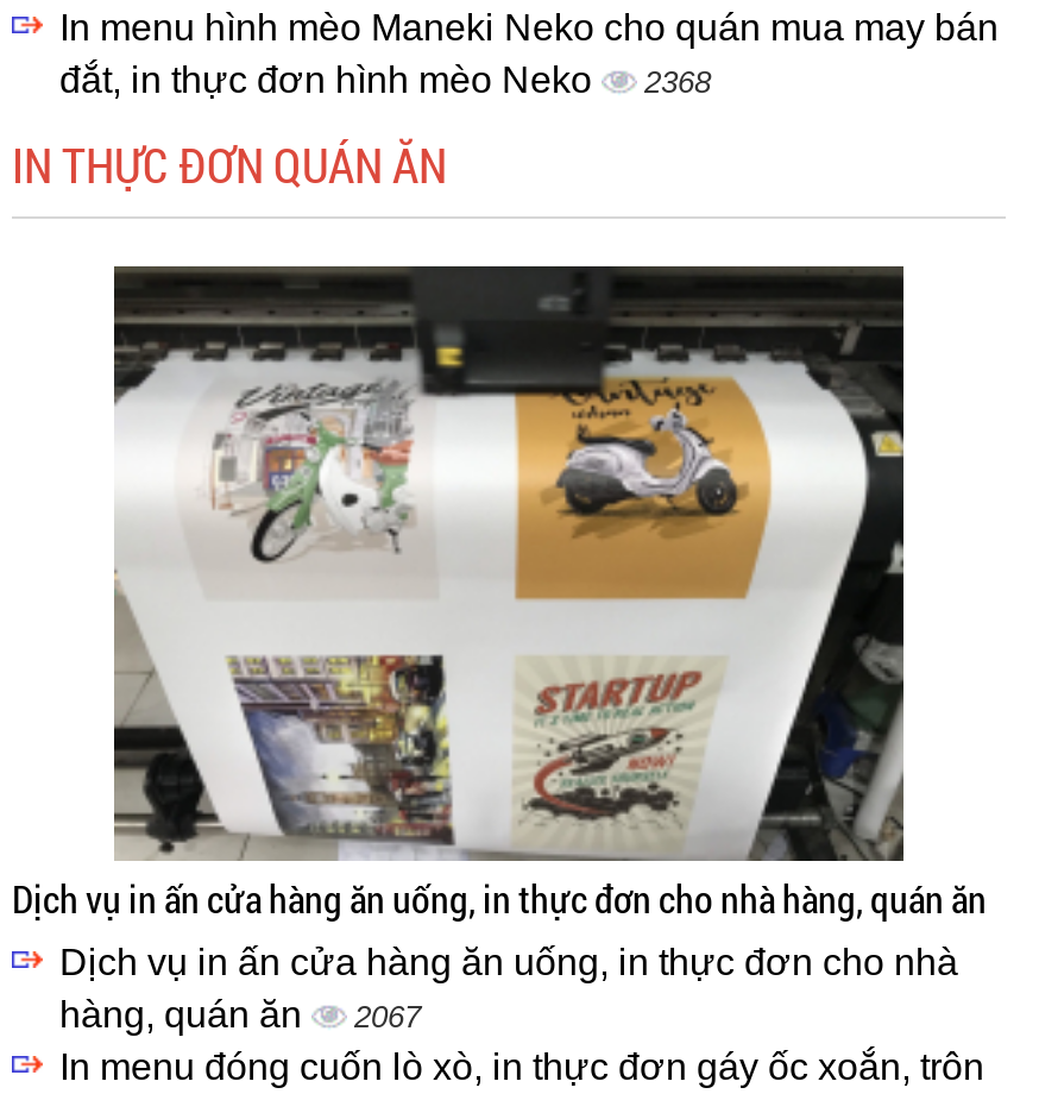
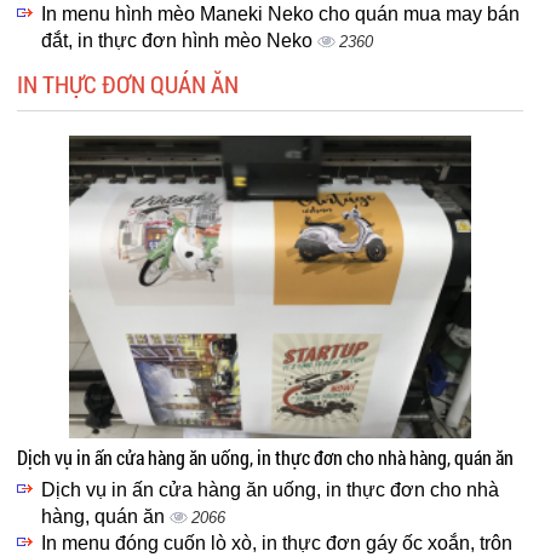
[59,59,711,100] đắt, in thực đơn hình mèo Neko 2368 -> [41,30,373,51] đắt, in thực đơn hình mèo Neko 2360
[59,994,421,1035] hàng, quán ăn 2067 -> [41,506,225,527] hàng, quán ăn 2066

